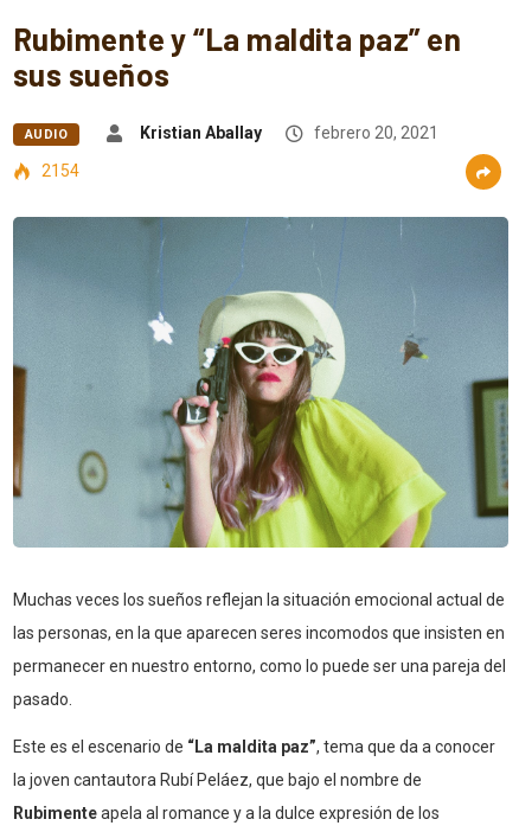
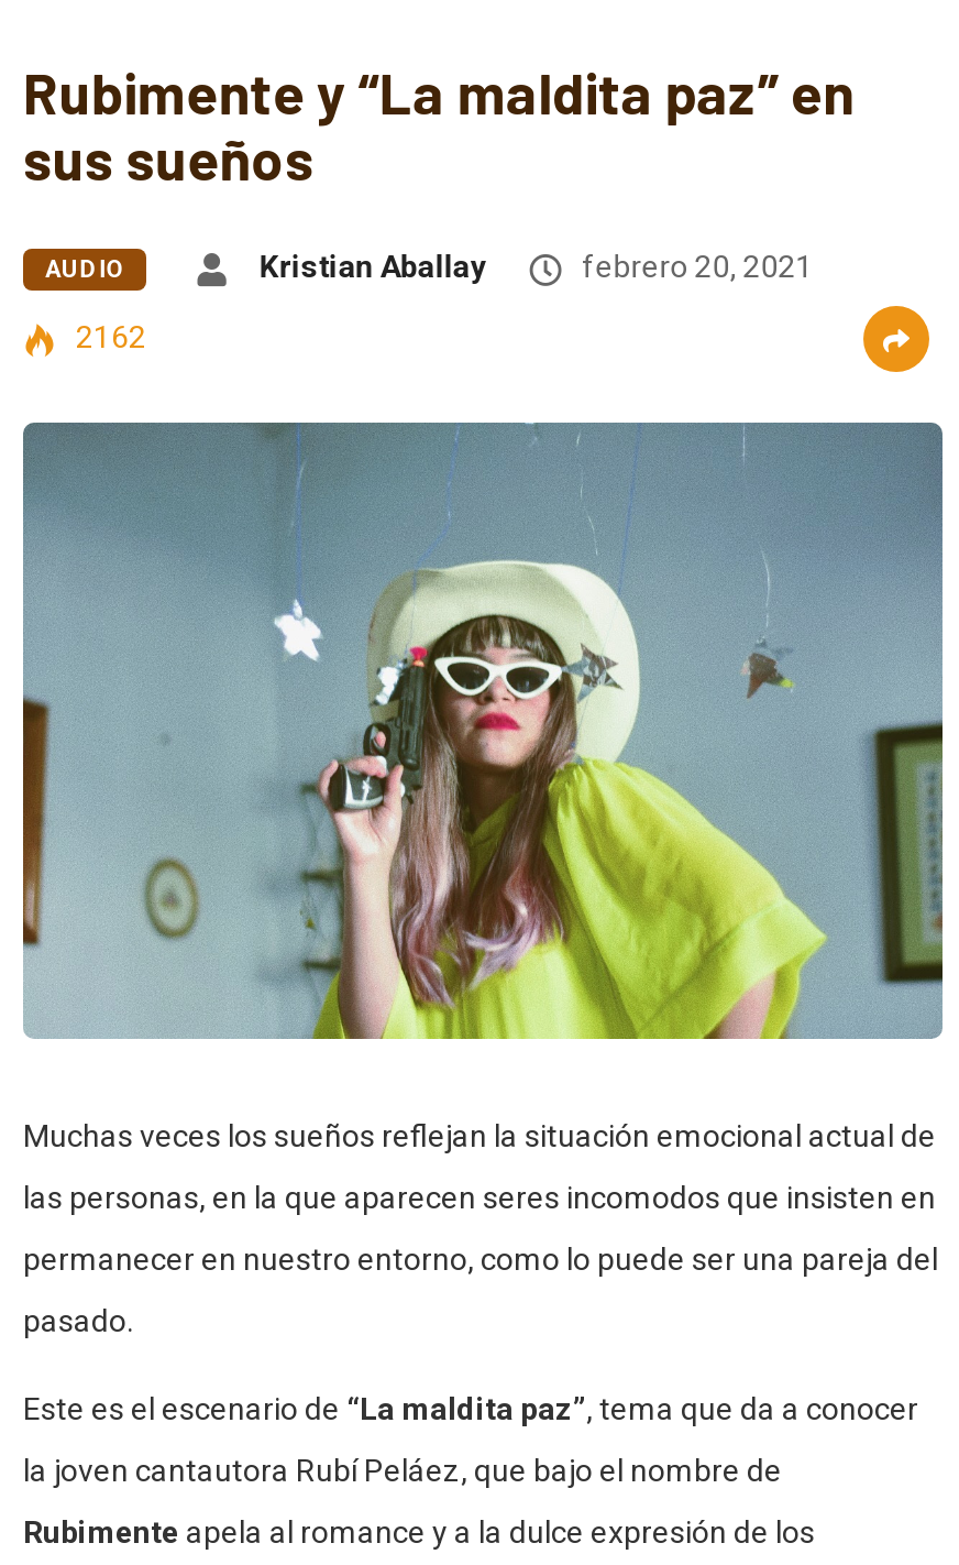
[38,161,79,180] 2154 -> [69,320,146,356] 2162

